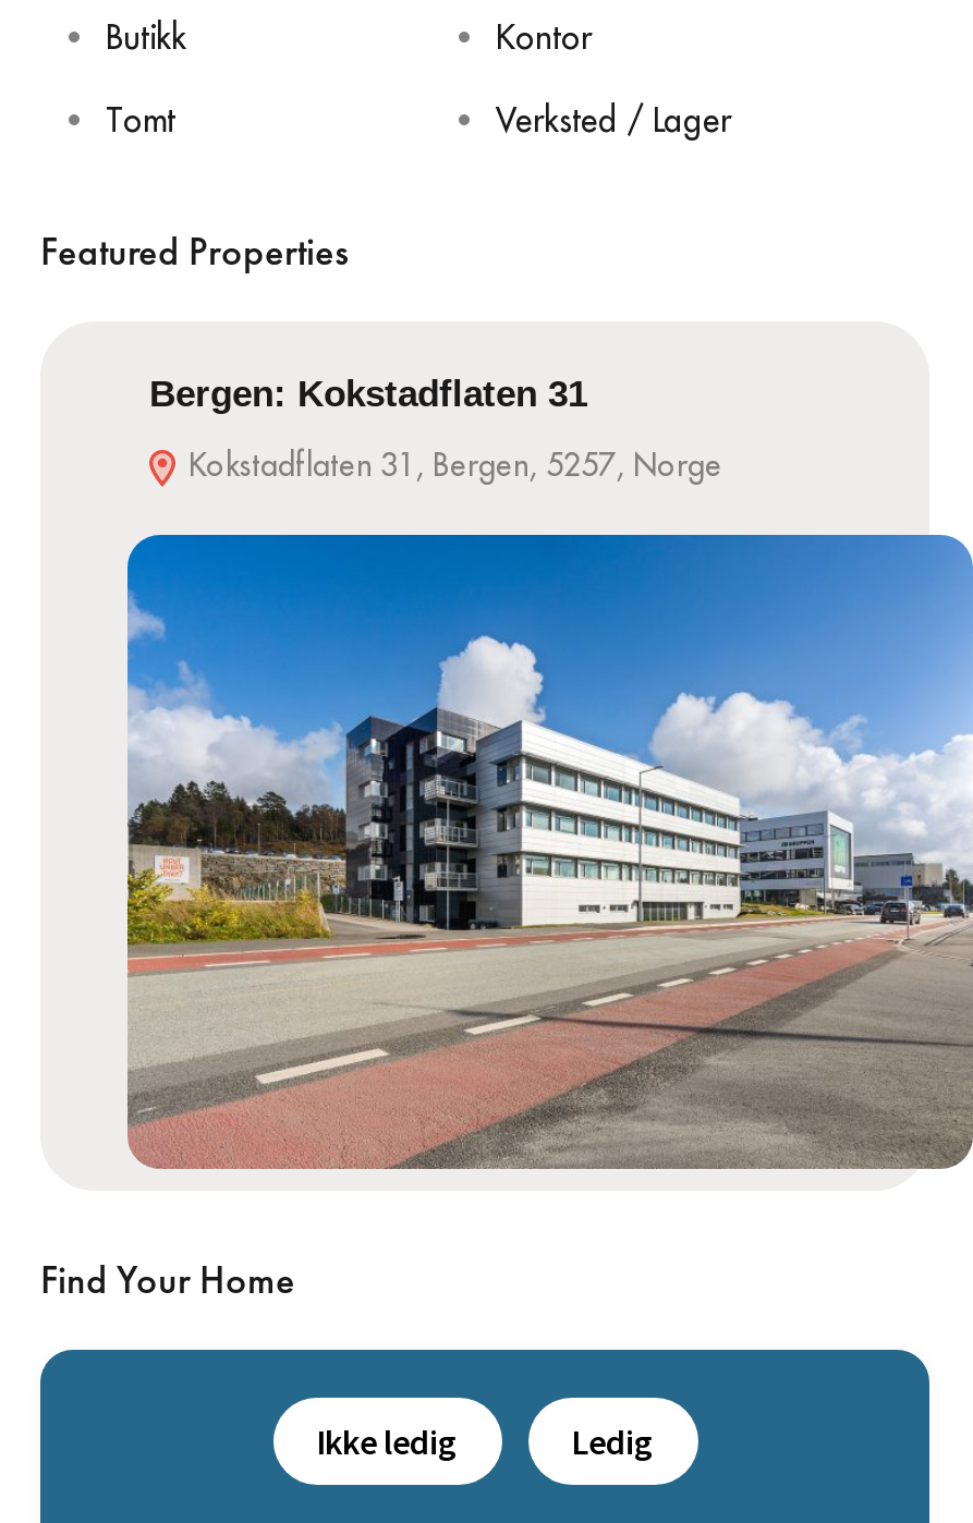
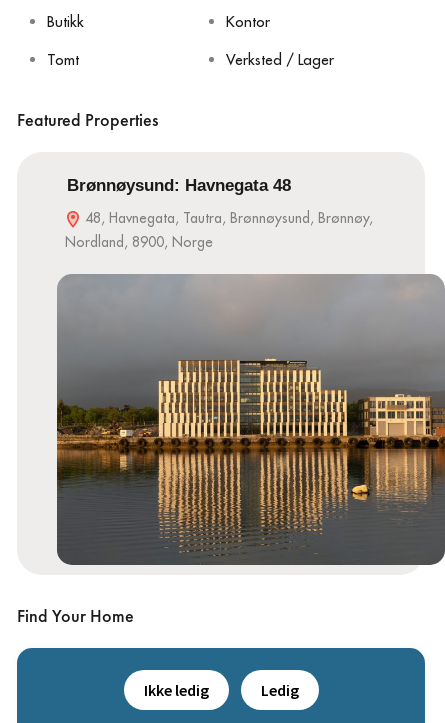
[149,373,587,414] Bergen: Kokstadflaten 31 -> [67,176,291,195] Brønnøysund: Havnegata 48
[180,445,722,484] Kokstadflaten 31, Bergen, 5257, Norge -> [65,209,373,251] 48, Havnegata, Tautra, Brønnøysund, Brønnøy, | Nordland, 8900, Norge
[125,533,966,1169] [image] -> [57,274,442,566] [image]

